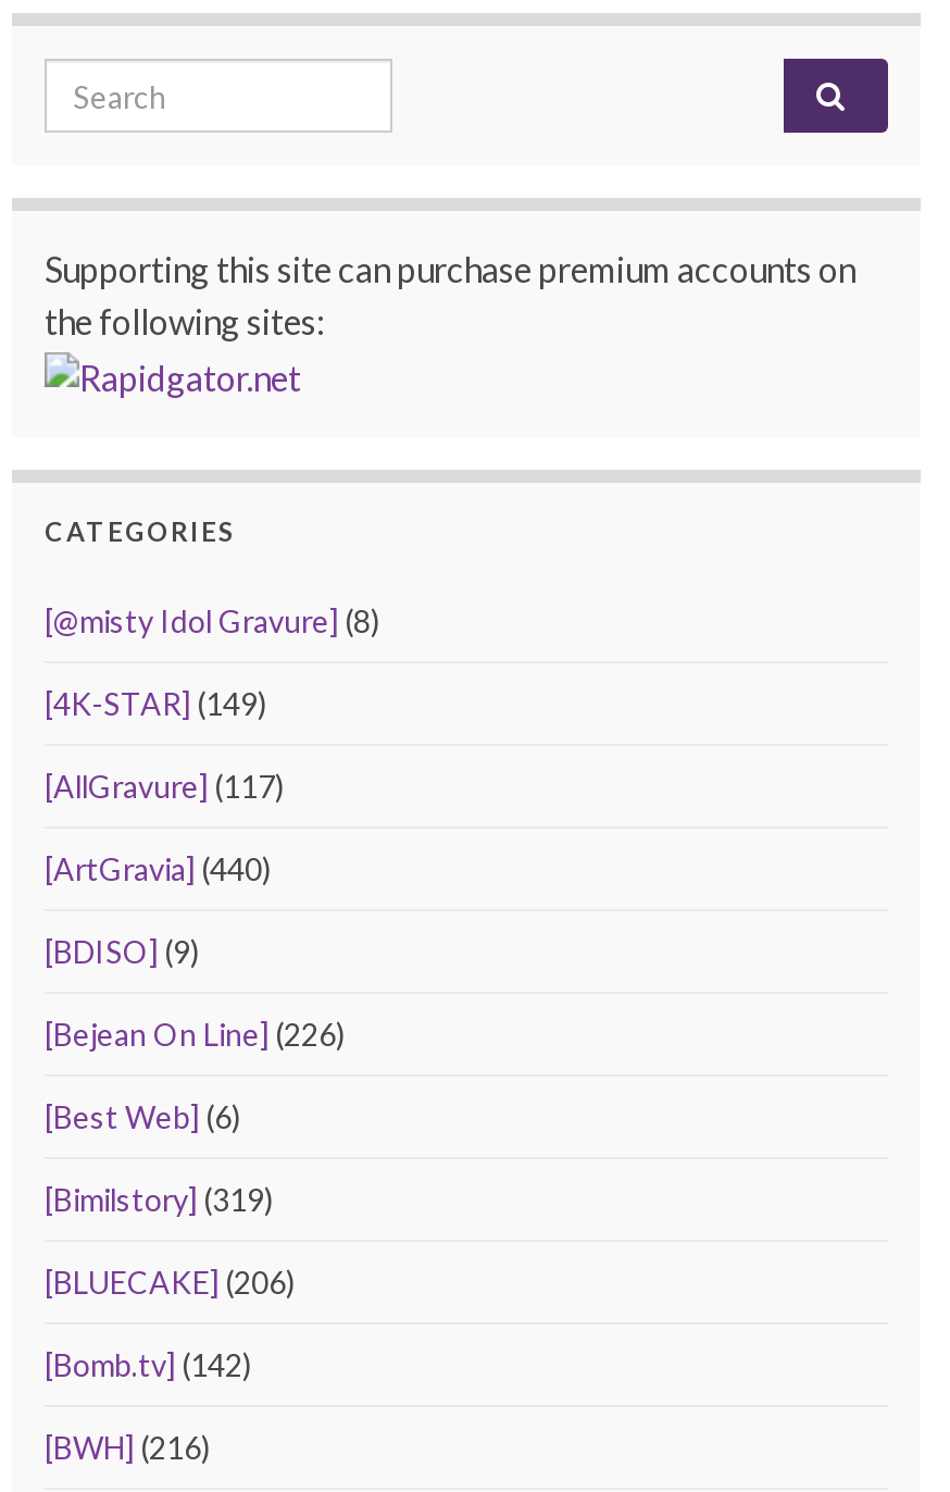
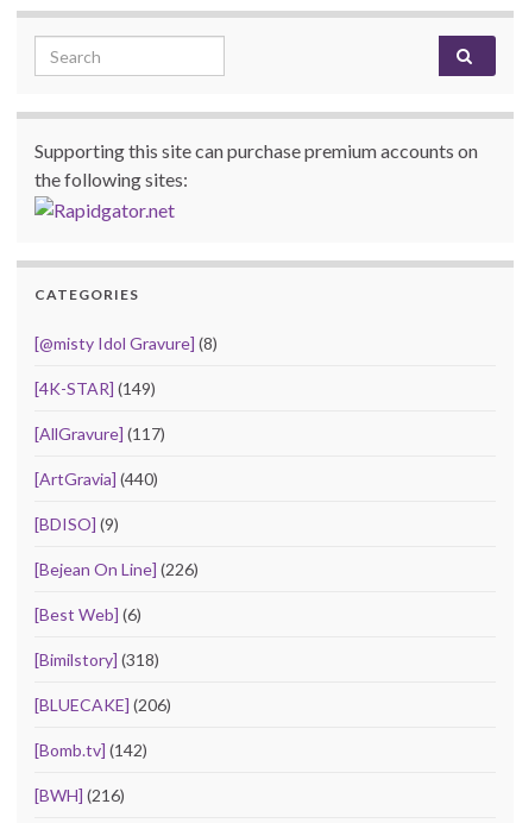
[45,1182,273,1219] [Bimilstory] (319) -> [34,650,159,670] [Bimilstory] (318)

